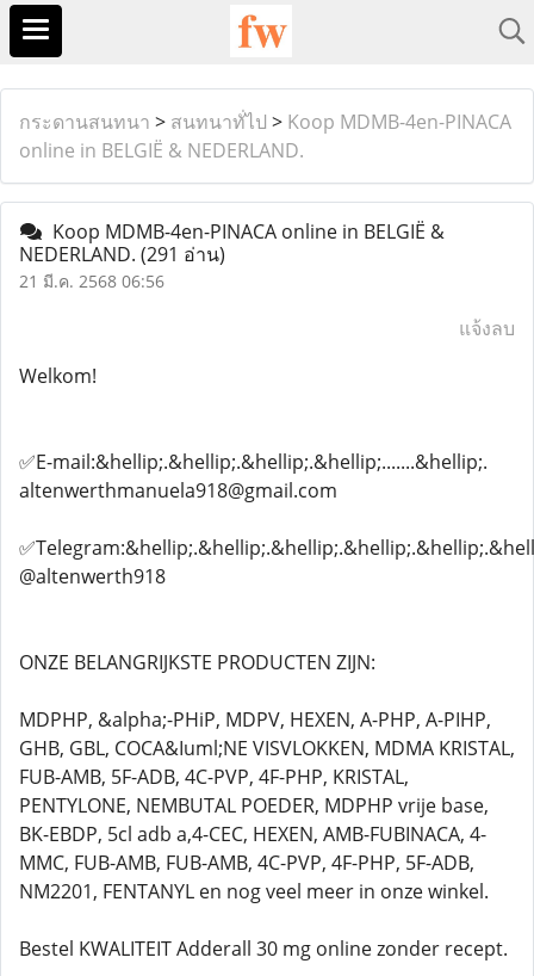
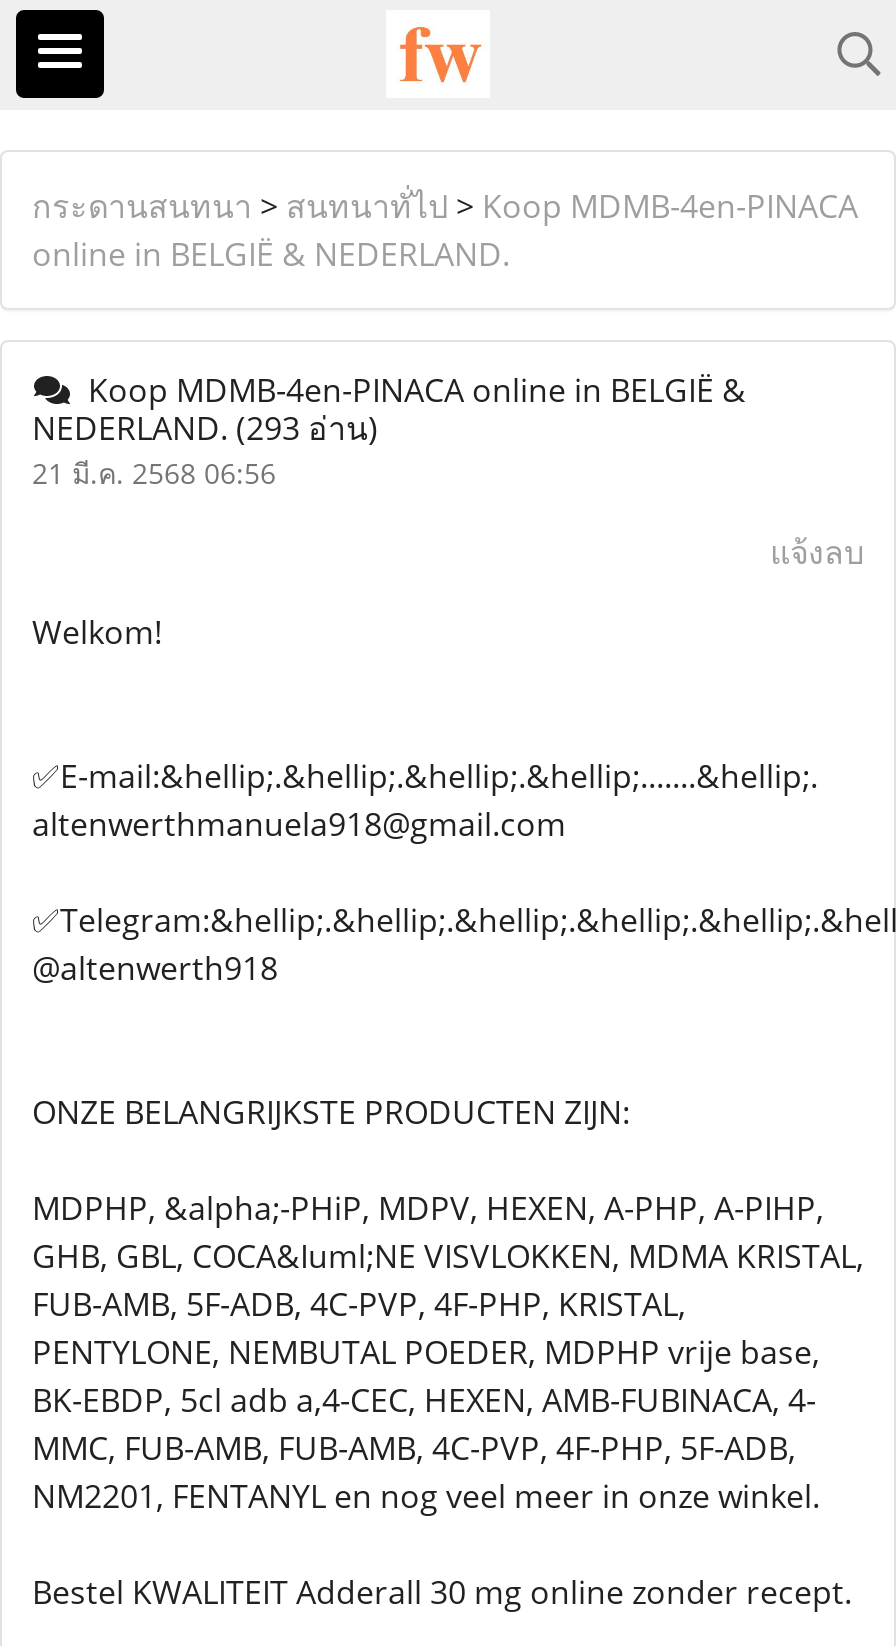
[19,241,225,267] NEDERLAND. (291 อ่าน) -> [32,406,378,450] NEDERLAND. (293 อ่าน)

